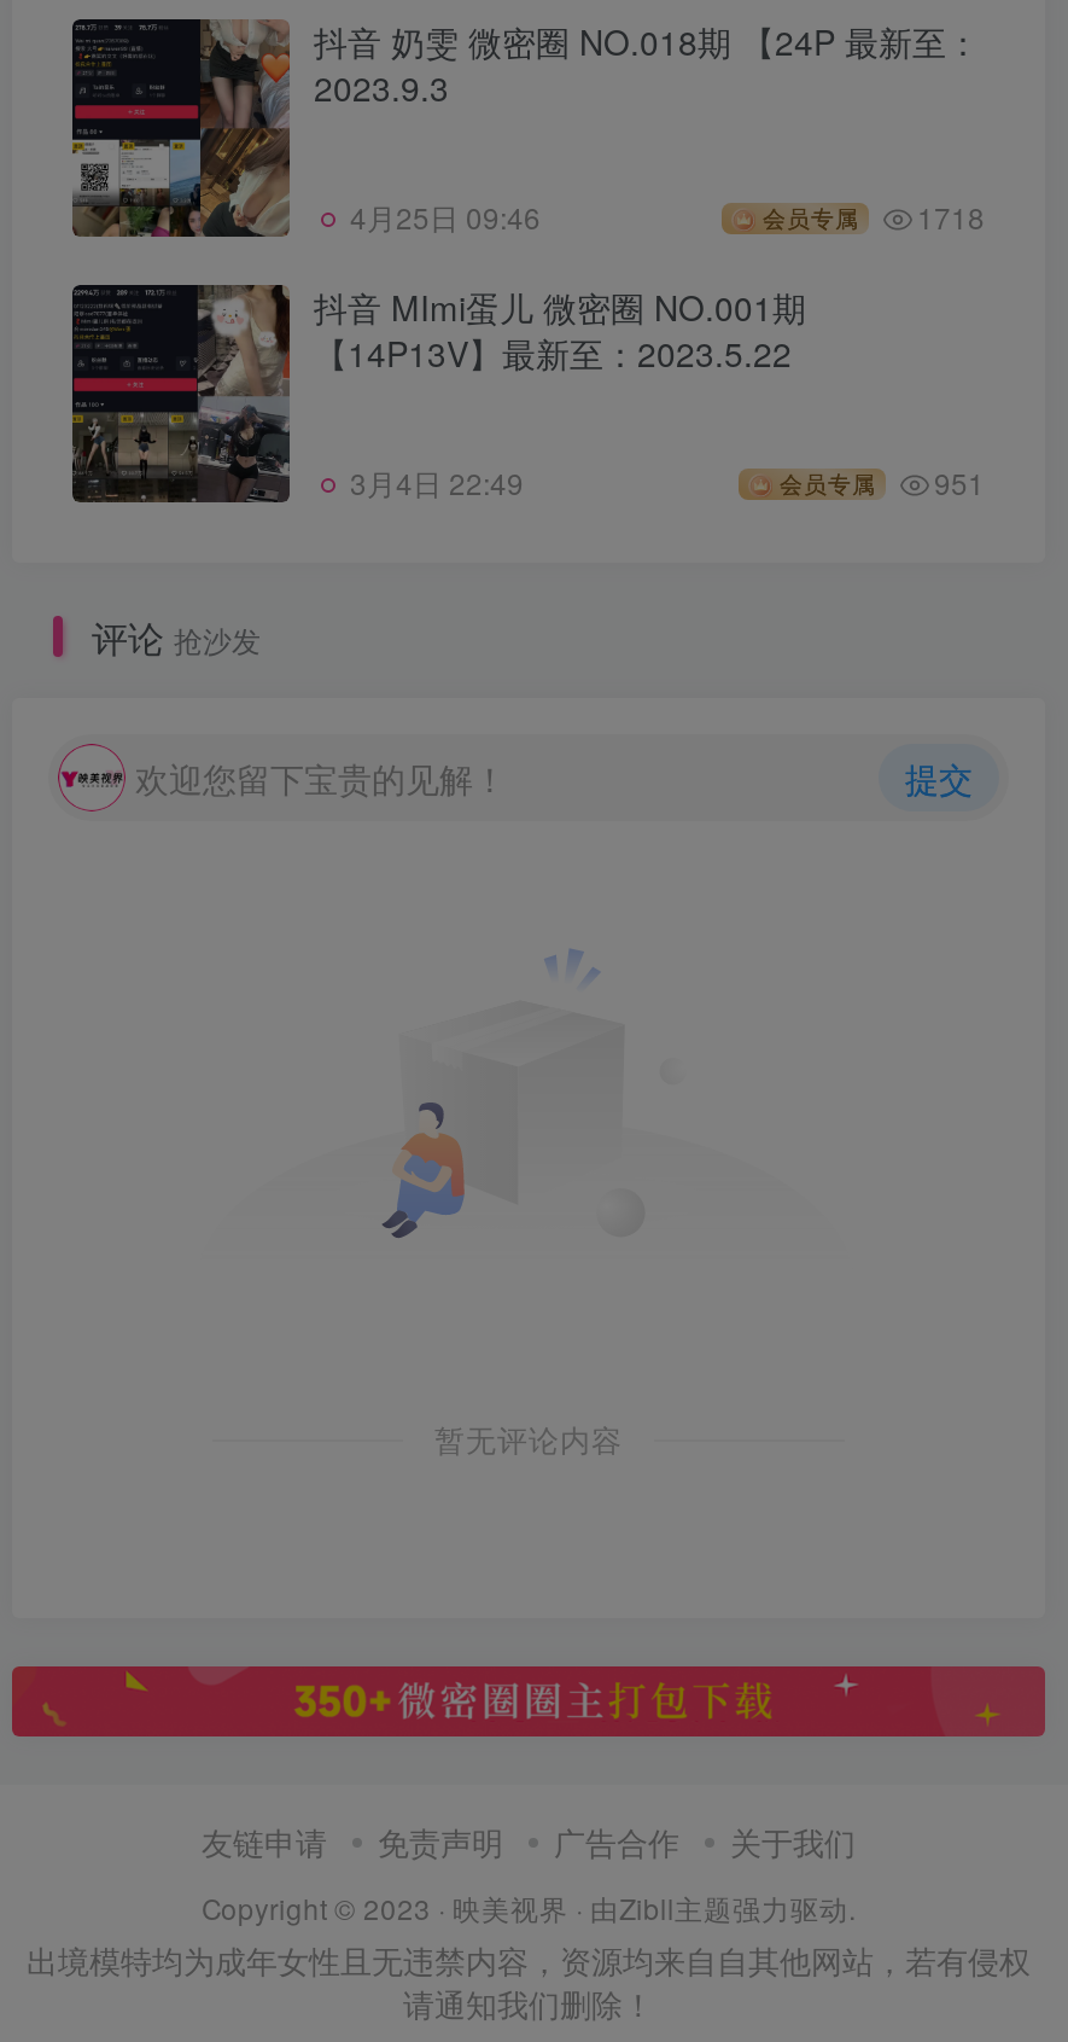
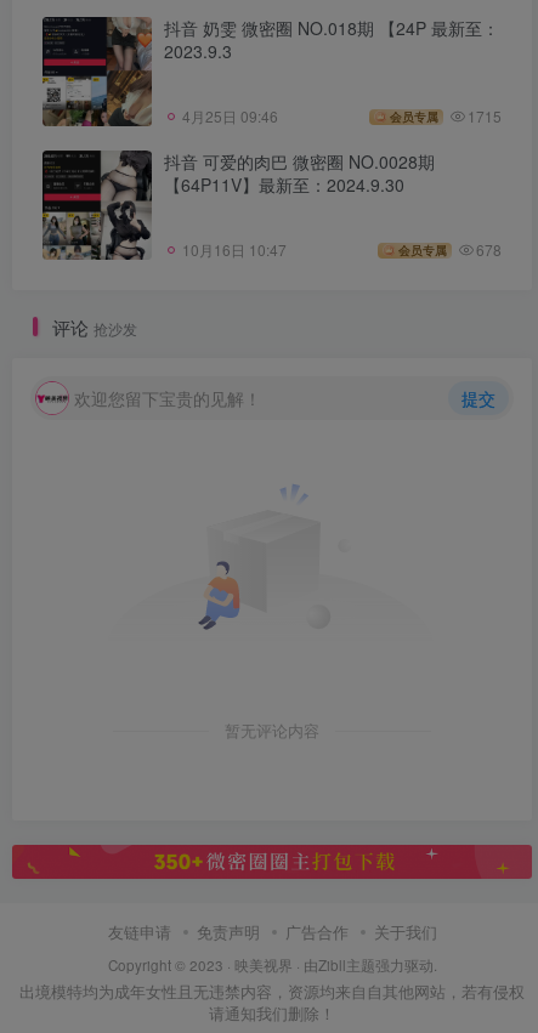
[763,197,985,238] 会员专属 1718 -> [390,105,502,126] 会员专属 1715
[70,283,806,505] [image] | 抖音 MImi蛋儿 微密圈 NO.001期 | 【14P13V】最新至：2023.5.22 -> [43,149,435,260] [image] | 抖音 可爱的肉巴 微密圈 NO.0028期 | 【64P11V】最新至：2024.9.30
[350,462,524,504] 3月4日 22:49 -> [182,239,287,259] 10月16日 10:47
[780,462,985,504] 会员专属 951 -> [398,239,502,259] 会员专属 678

